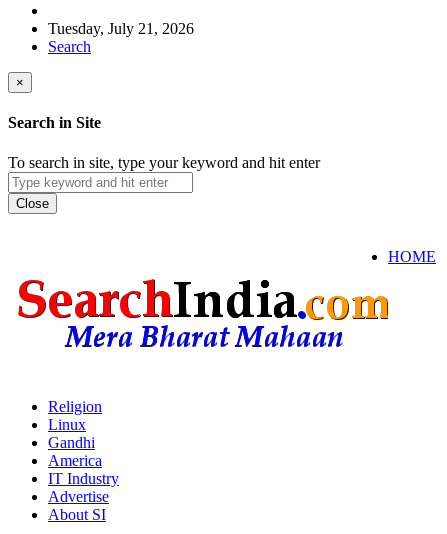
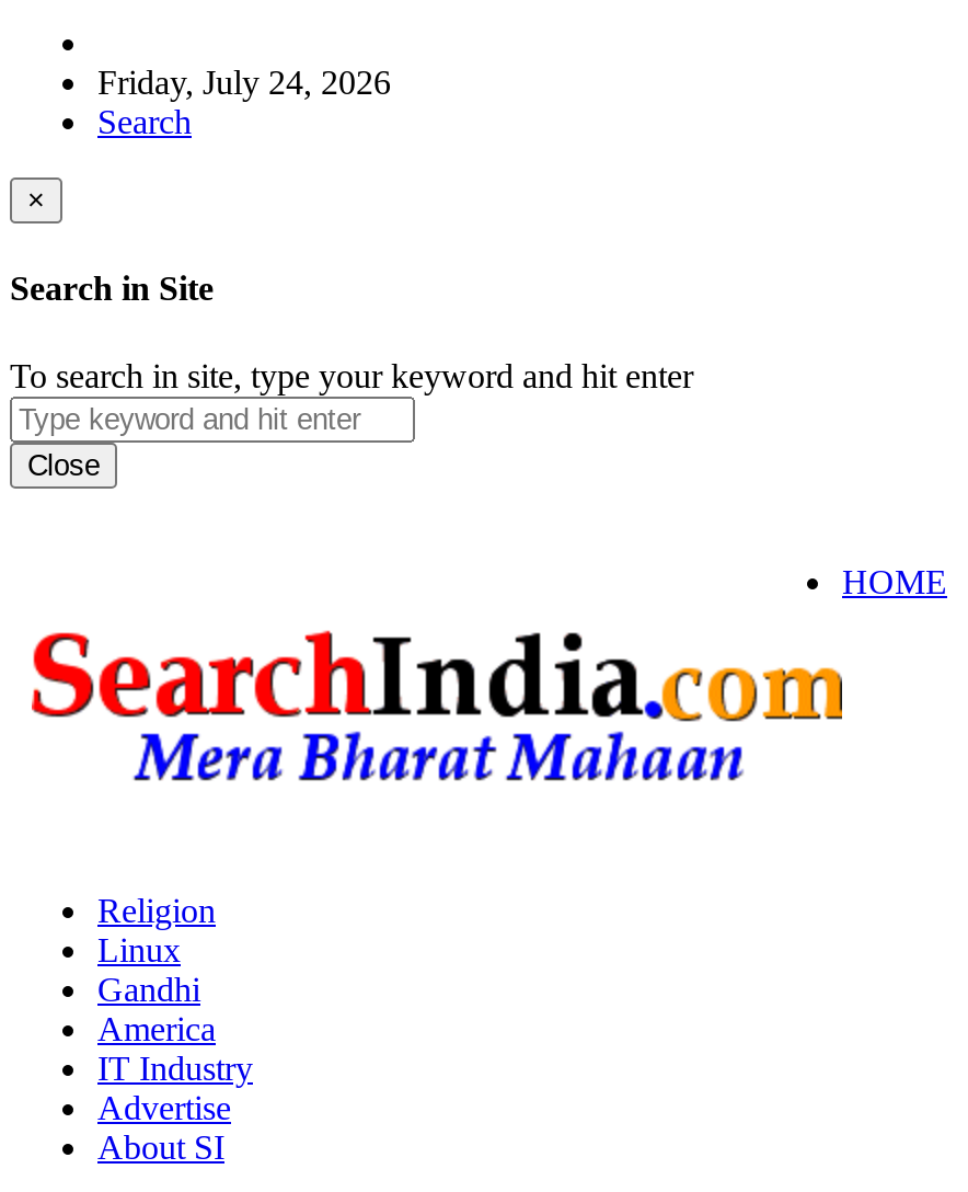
[48,20,194,37] Tuesday, July 21, 2026 -> [97,64,391,101] Friday, July 24, 2026

